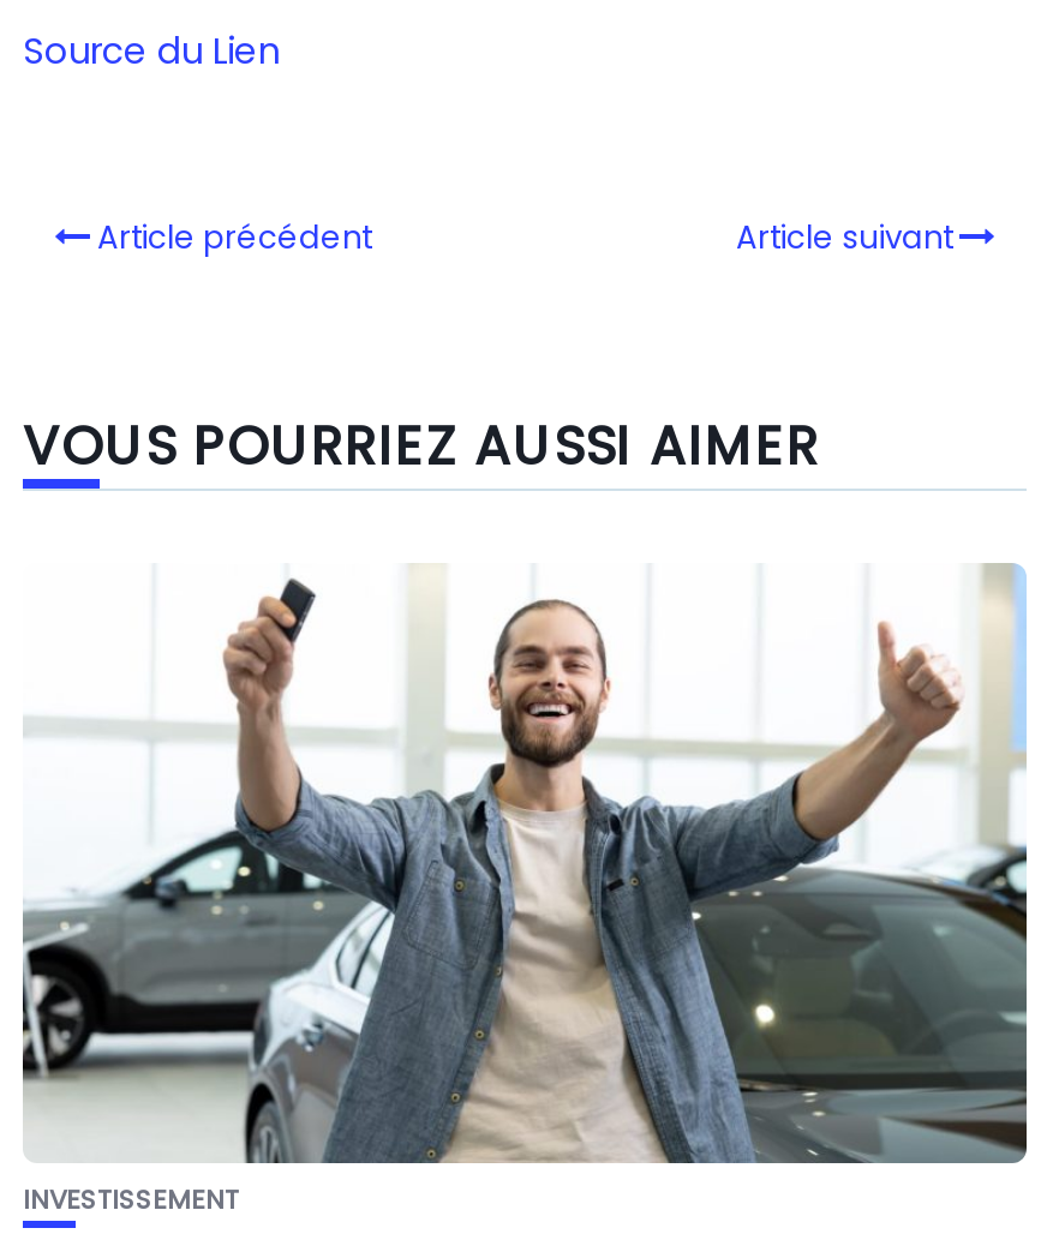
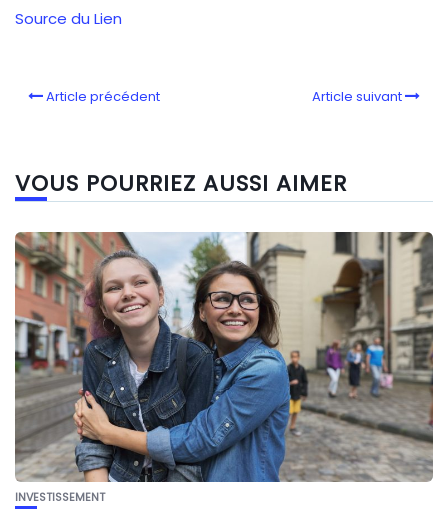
[23,563,1027,1163] [image] -> [14,231,434,483] [image]

